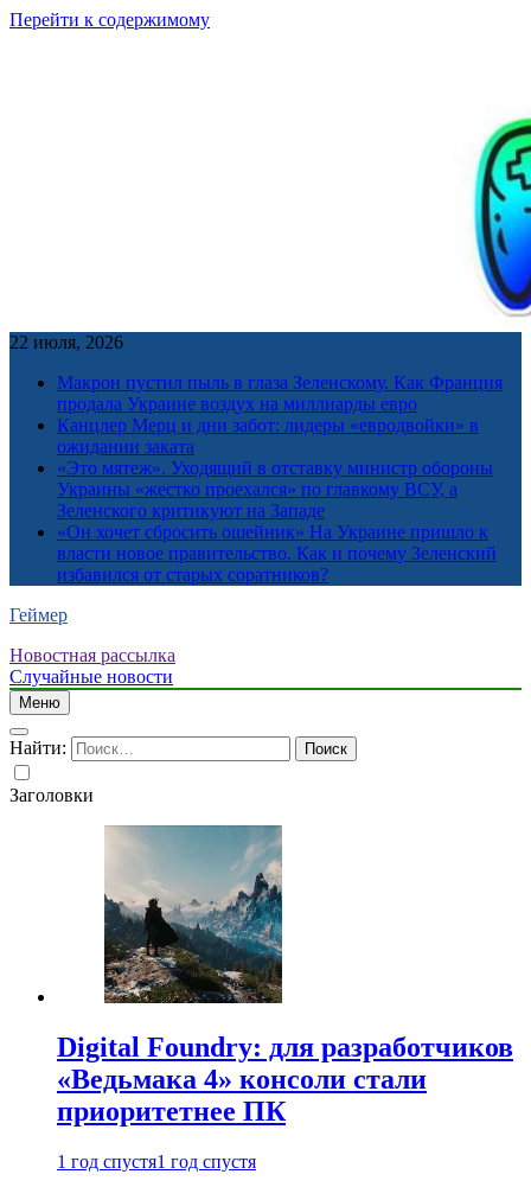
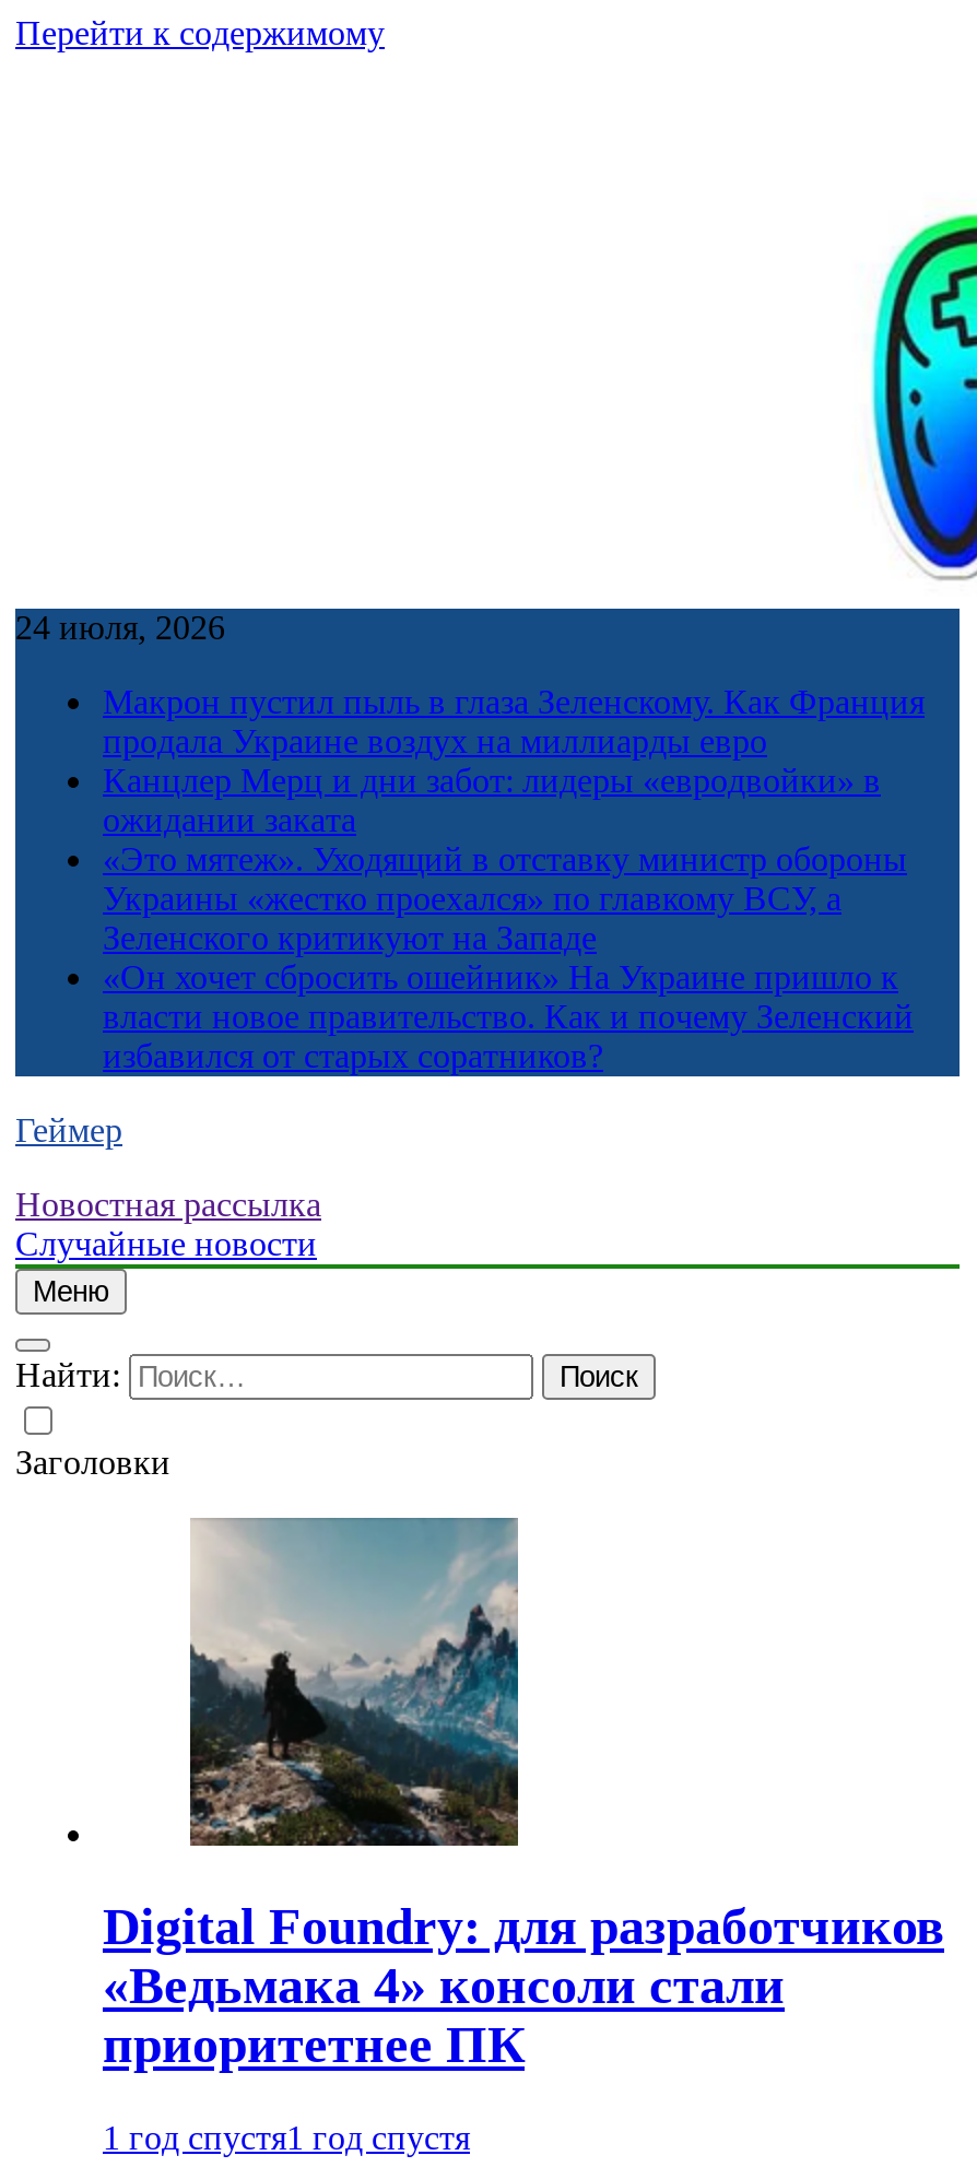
[9,332,123,352] 22 июля, 2026 -> [15,609,225,646] 24 июля, 2026

